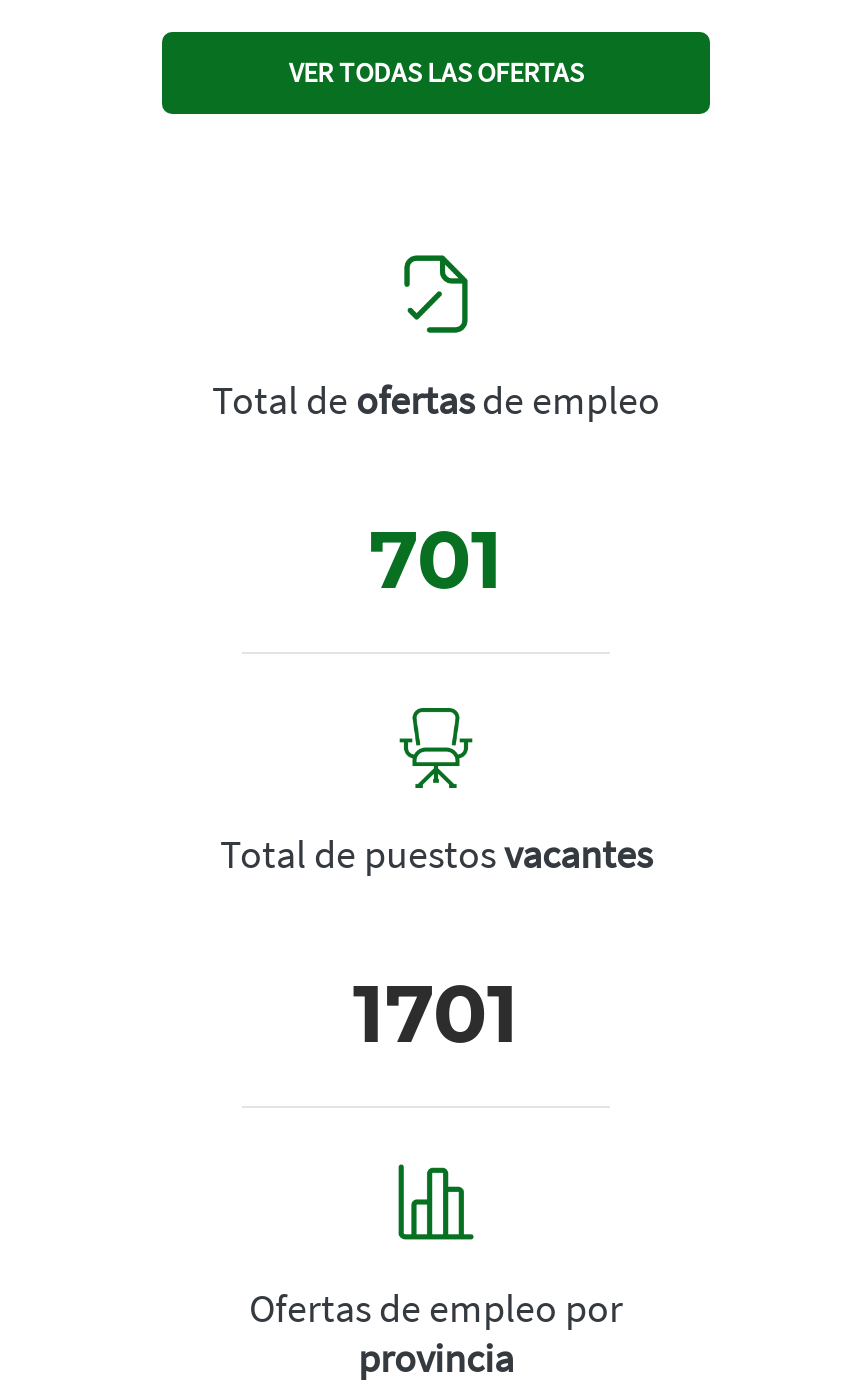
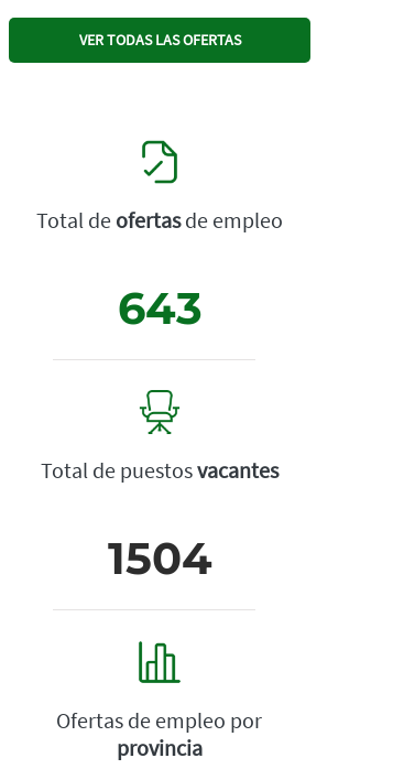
[369,510,503,608] 701 -> [117,281,202,335] 643
[353,964,519,1062] 1701 -> [107,531,212,585] 1504

